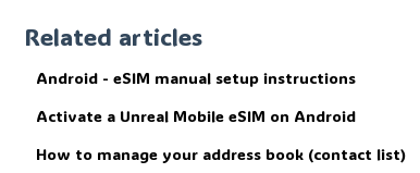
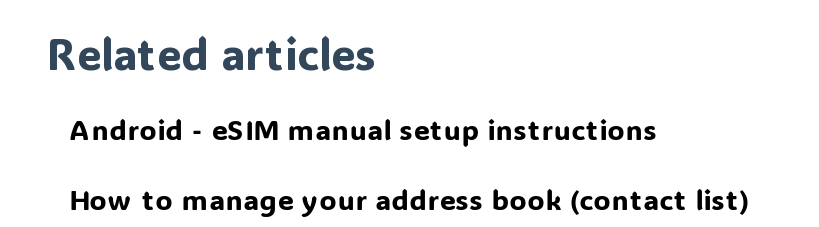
[36,106,356,126] Activate a Unreal Mobile eSIM on Android -> none

